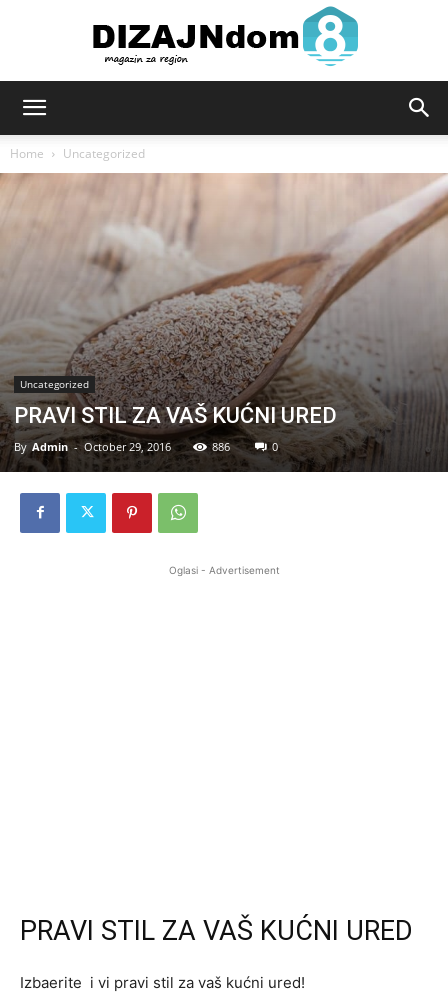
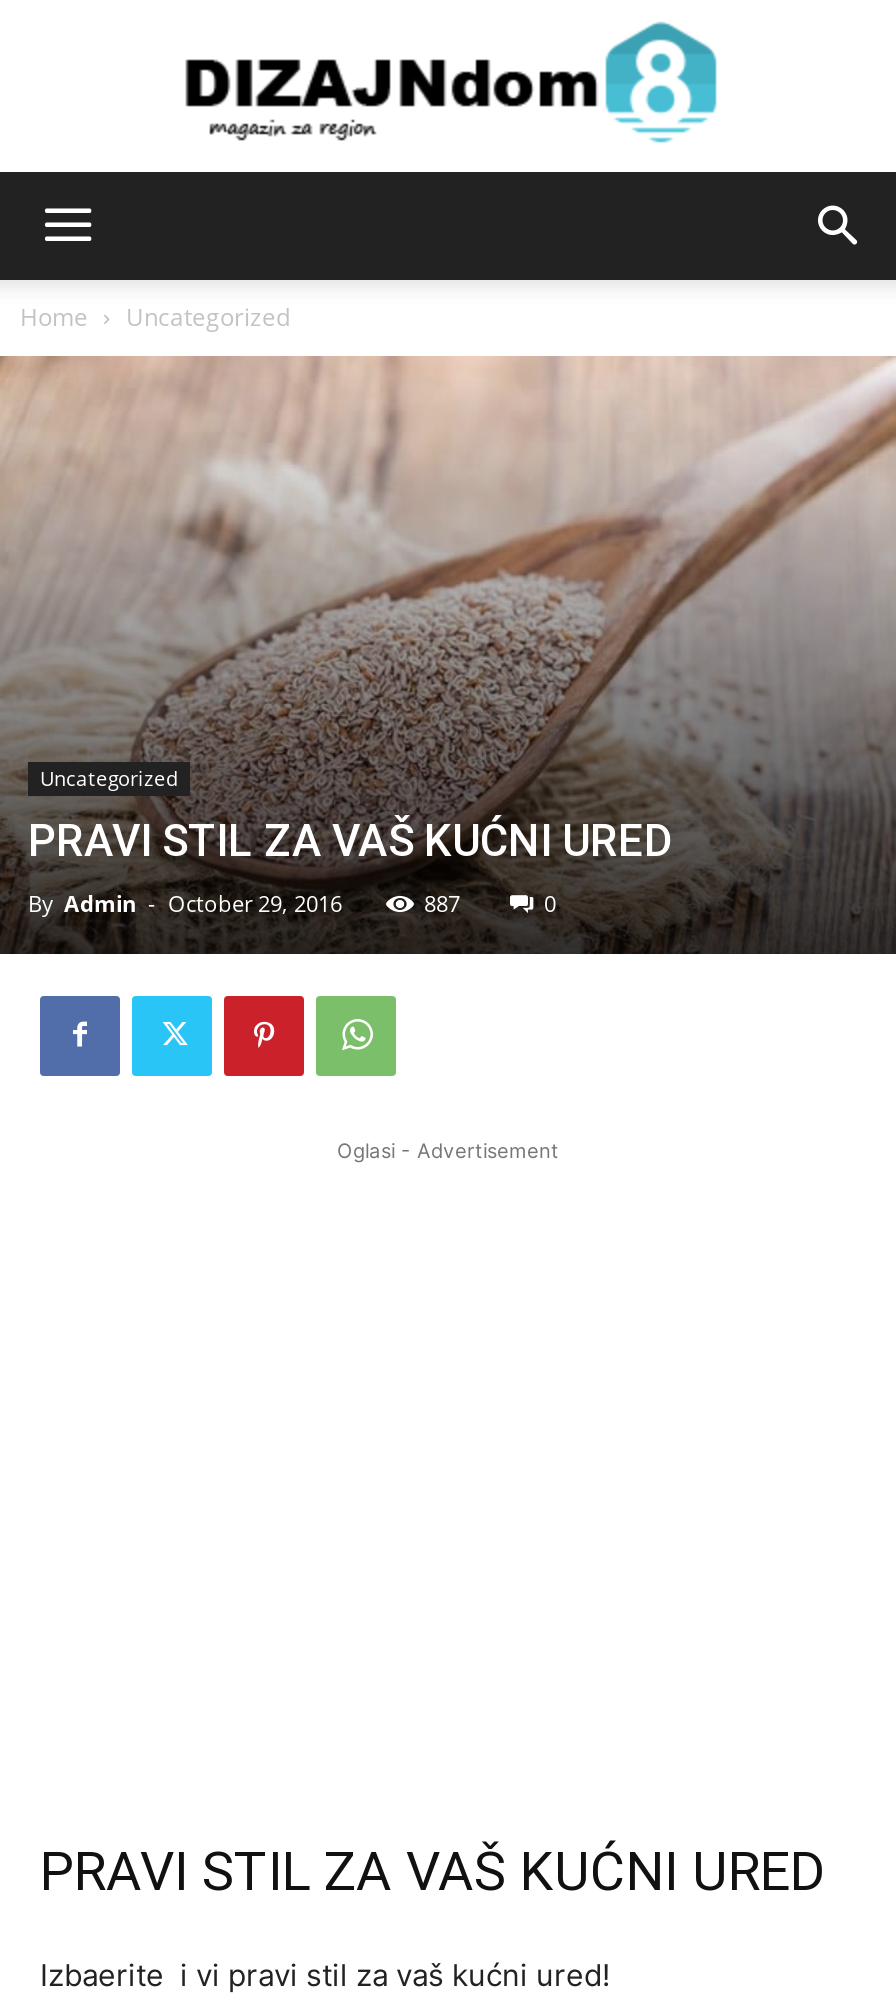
[212,439,230,454] 886 -> [424,888,460,918] 887

